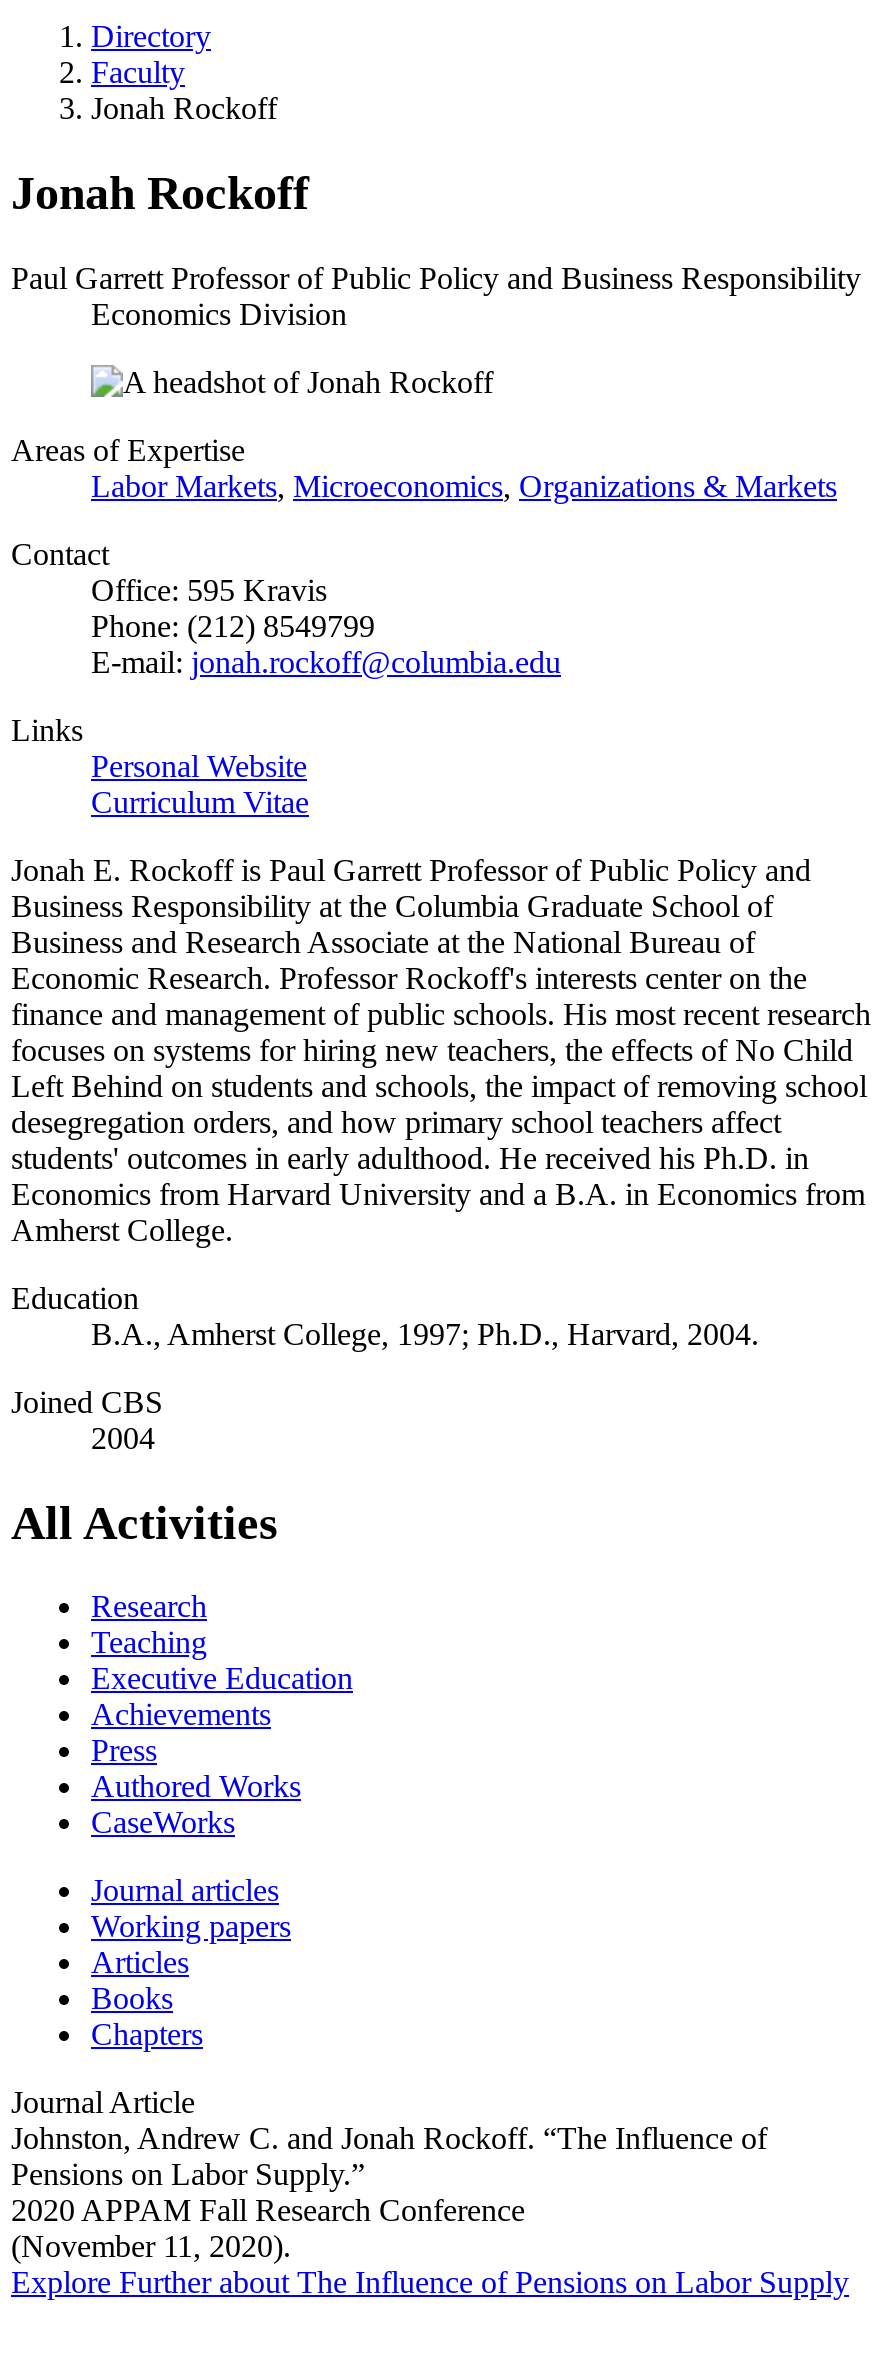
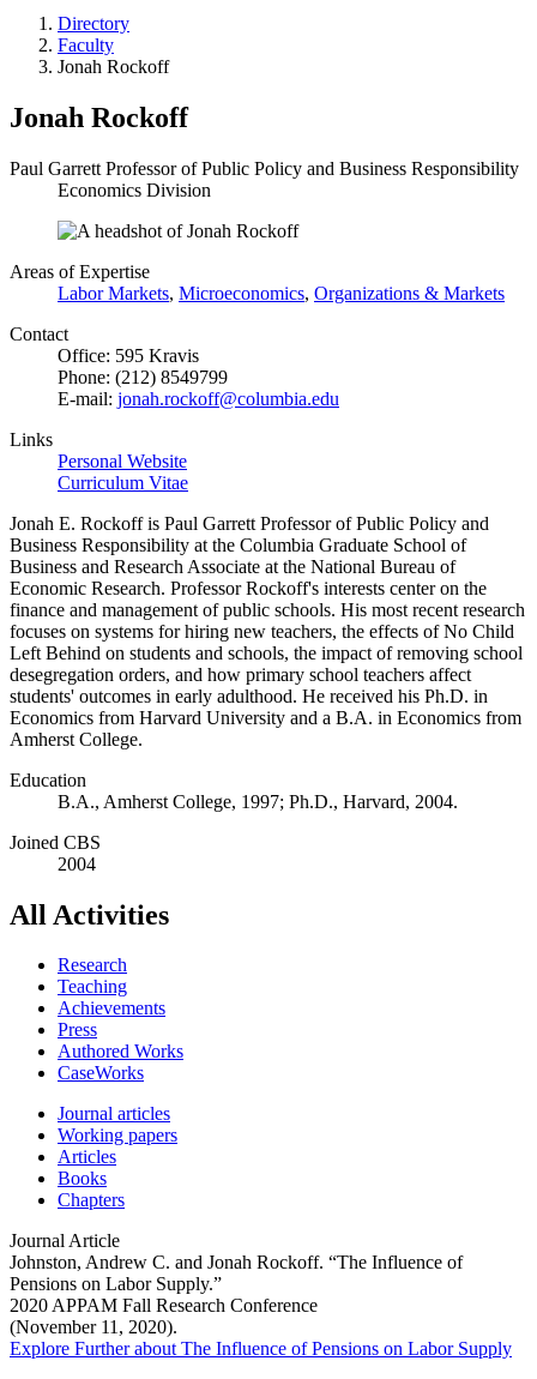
[91,1662,353,1696] Executive Education -> none

